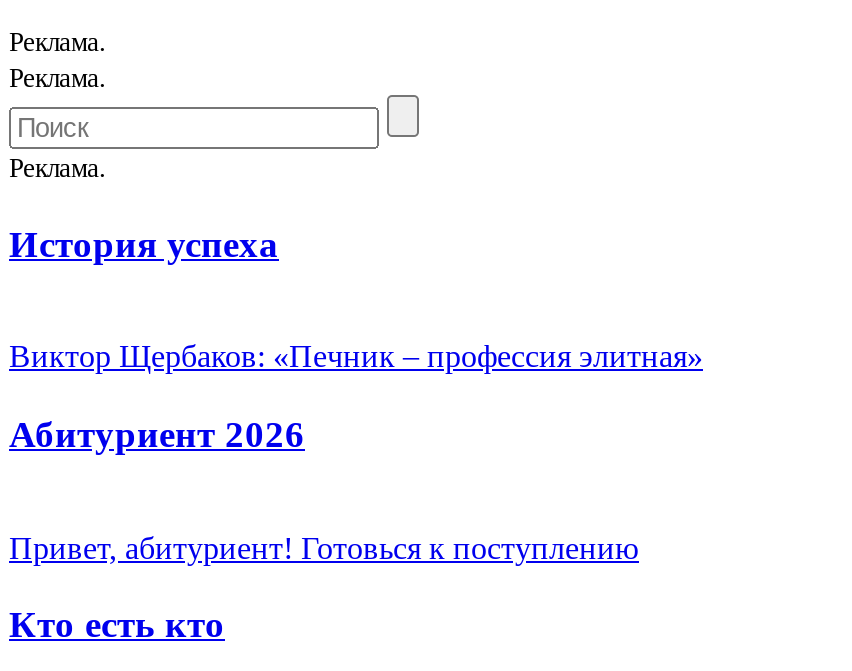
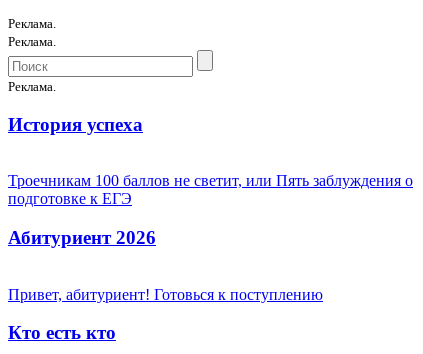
[9,340,703,374] Виктор Щербаков: «Печник – профессия элитная» -> [8,172,413,207] Троечникам 100 баллов не светит, или Пять заблуждения о | подготовке к ЕГЭ

